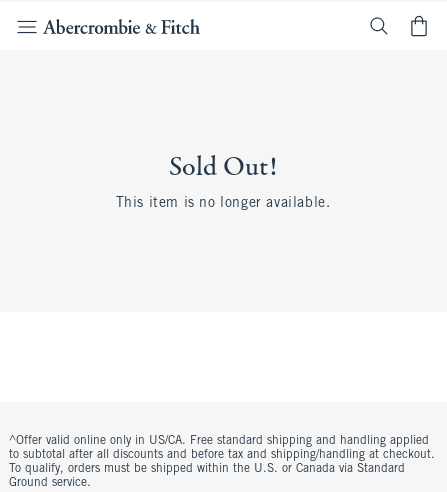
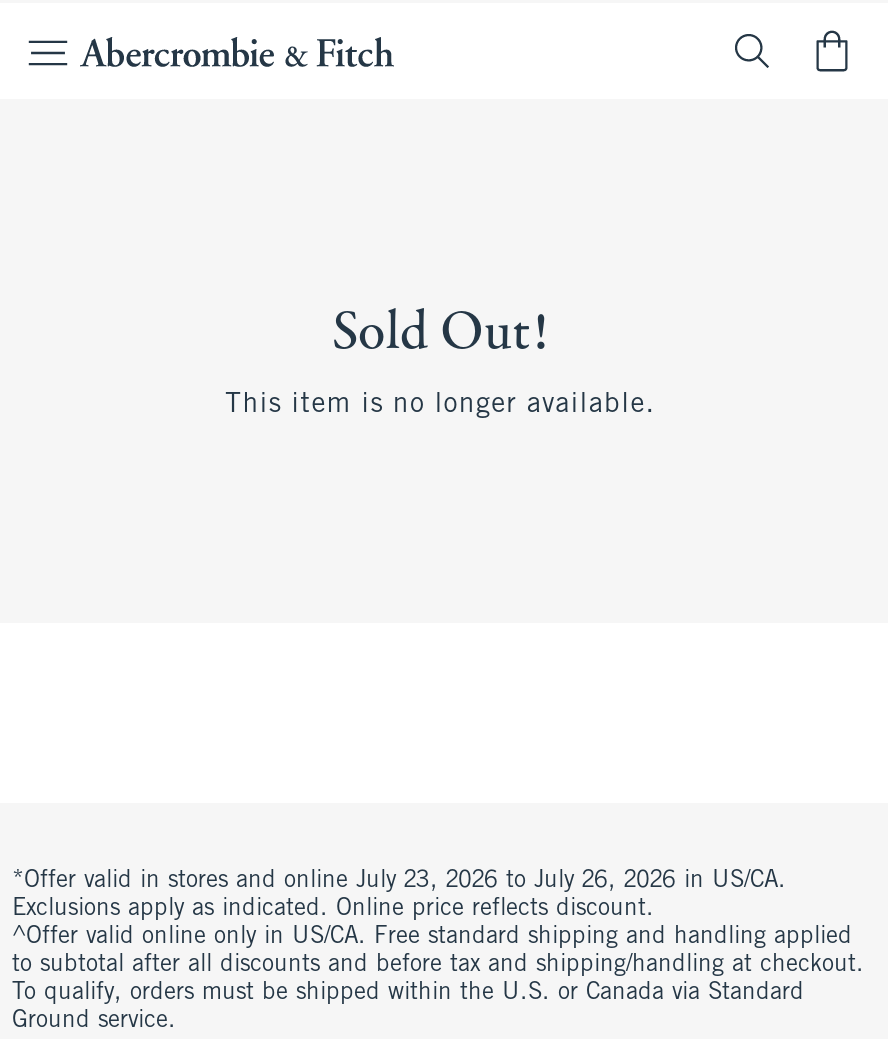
none -> [12,869,786,921] *Offer valid in stores and online July 23, 2026 to July 26, 2026 in US/CA. | Exclusions apply as indicated. Online price reflects discount.

